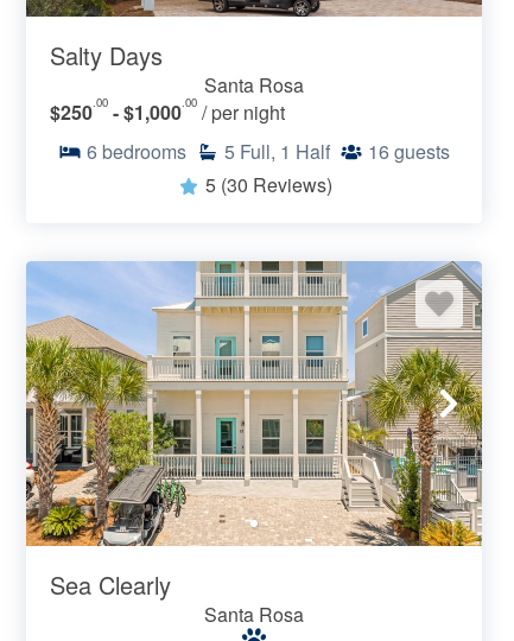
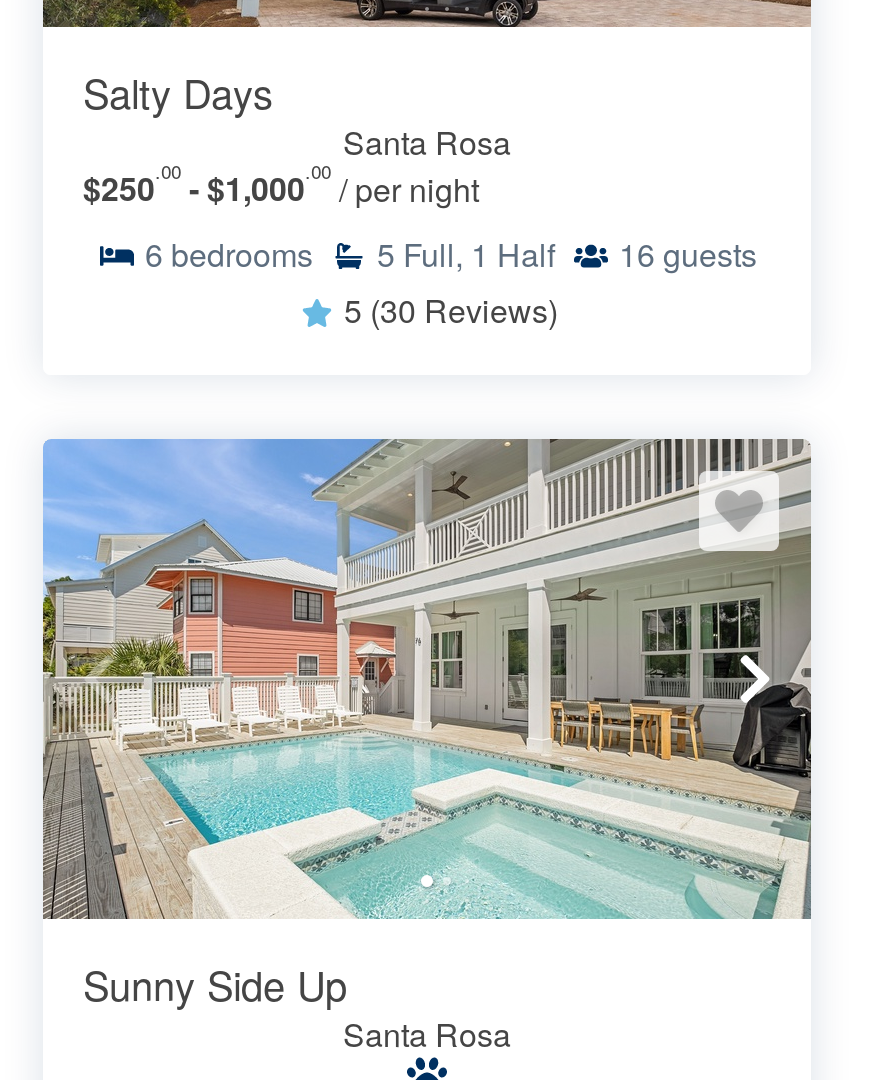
[25,260,483,602] [image] | Sea Clearly -> [41,436,813,1014] [image] | Sunny Side Up

